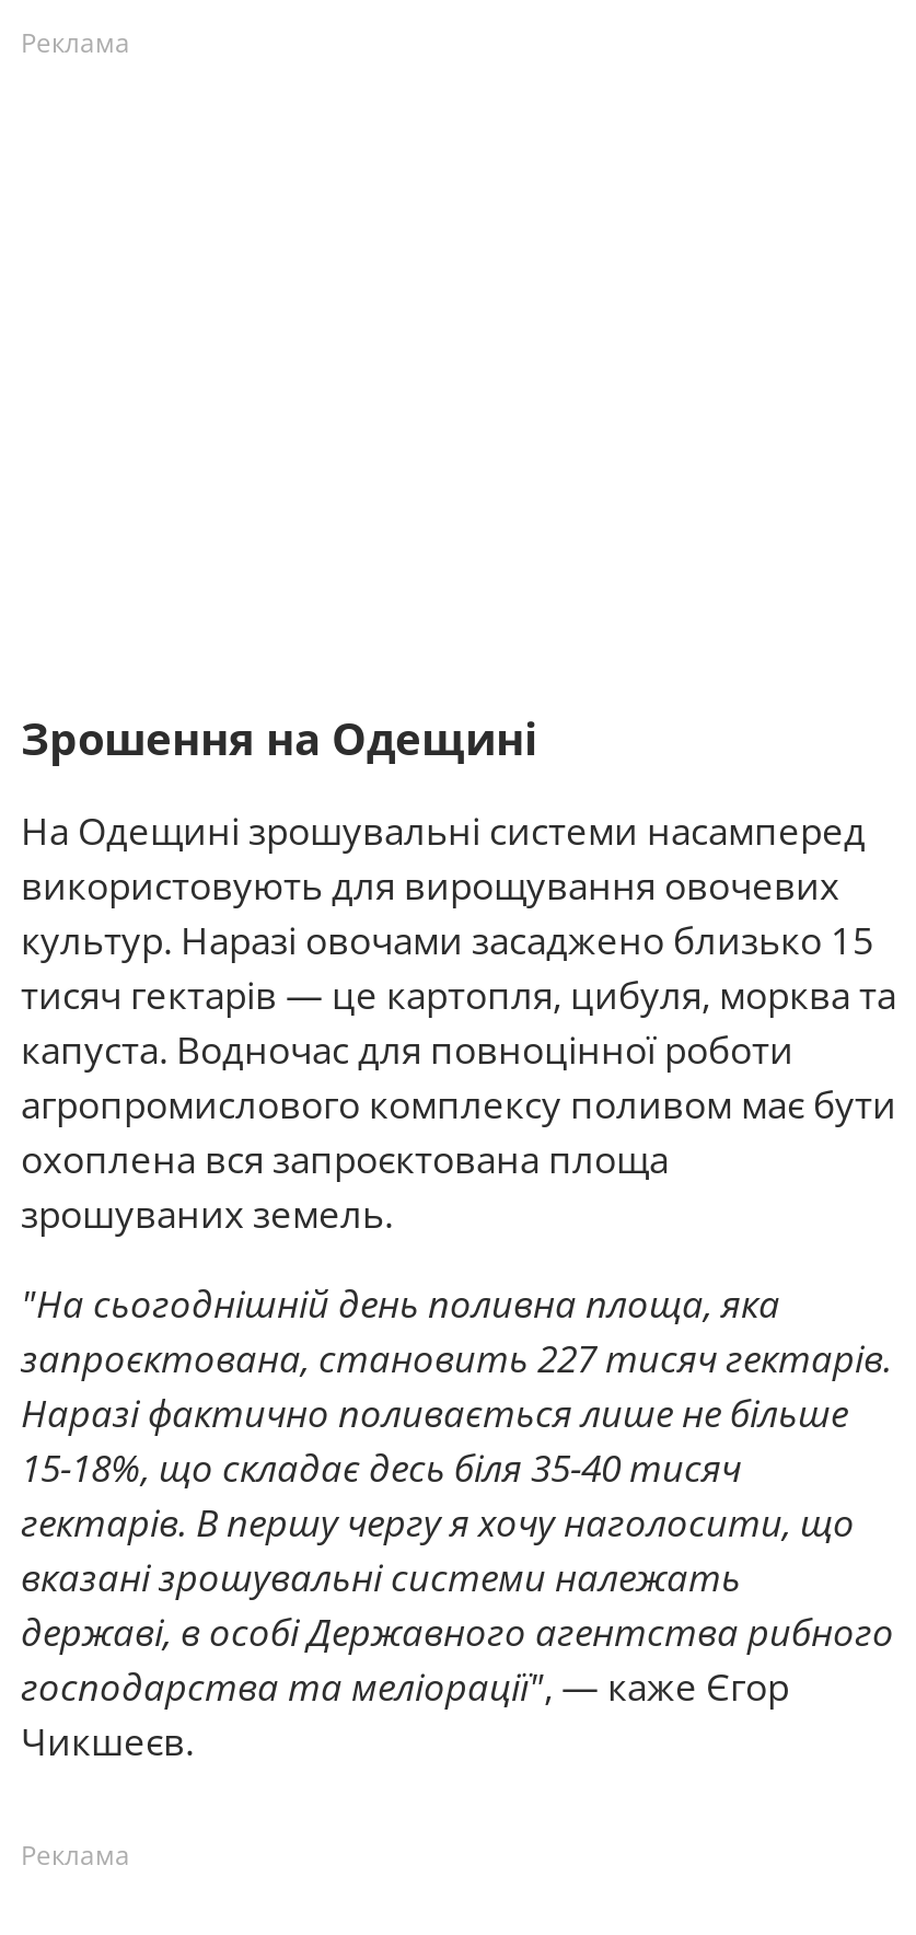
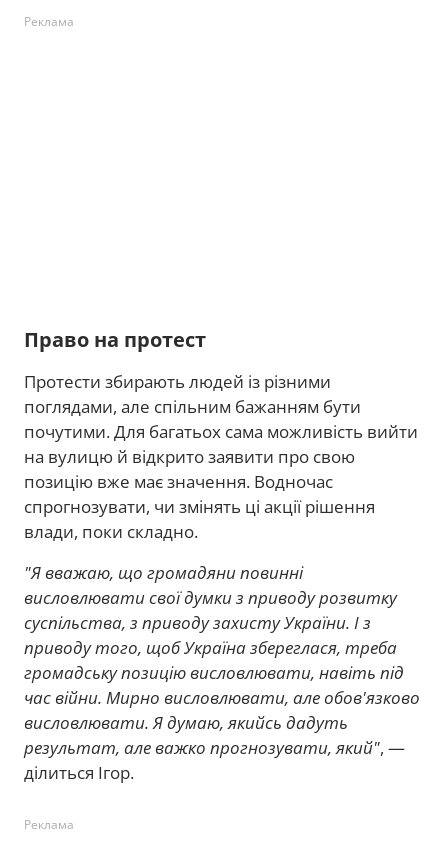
[21,709,537,768] Зрошення на Одещині -> [24,326,206,353] Право на протест
[21,806,896,1239] На Одещині зрошувальні системи насамперед | використовують для вирощування овочевих | культур. Наразі овочами засаджено близько 15 | тисяч гектарів — це картопля, цибуля, морква та | капуста. Водночас для повноцінної роботи | агропромислового комплексу поливом має бути | охоплена вся запроєктована площа | зрошуваних земель. -> [24,370,418,543] Протести збирають людей із різними | поглядами, але спільним бажанням бути | почутими. Для багатьох сама можливість вийти | на вулицю й відкрито заявити про свою | позицію вже має значення. Водночас | спрогнозувати, чи змінять ці акції рішення | влади, поки складно.
[21,1278,894,1766] "На сьогоднішній день поливна площа, яка | запроєктована, становить 227 тисяч гектарів. | Наразі фактично поливається лише не більше | 15-18%, що складає десь біля 35-40 тисяч | гектарів. В першу чергу я хочу наголосити, що | вказані зрошувальні системи належать | державі, в особі Державного агентства рибного | господарства та меліорації", — каже Єгор | Чикшеєв. -> [24,561,420,784] "Я вважаю, що громадяни повинні | висловлювати свої думки з приводу розвитку | суспільства, з приводу захисту України. І з | приводу того, щоб Україна збереглася, треба | громадську позицію висловлювати, навіть під | час війни. Мирно висловлювати, але обов'язково | висловлювати. Я думаю, якийсь дадуть | результат, але важко прогнозувати, який", — | ділиться Ігор.

